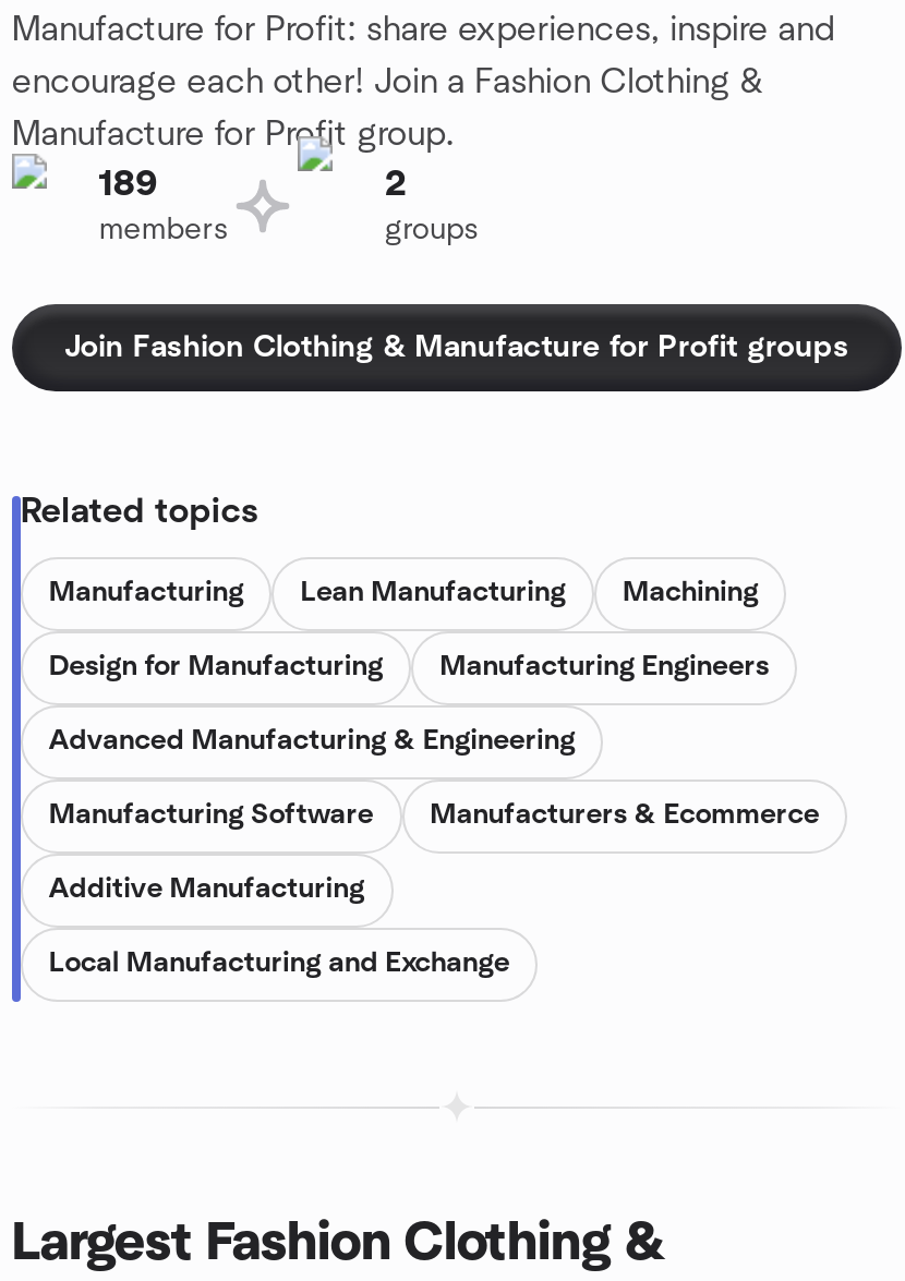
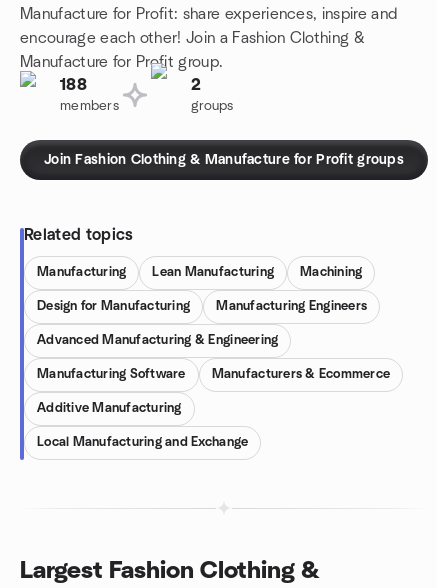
[99,167,158,202] 189 -> [60,77,87,93] 188

